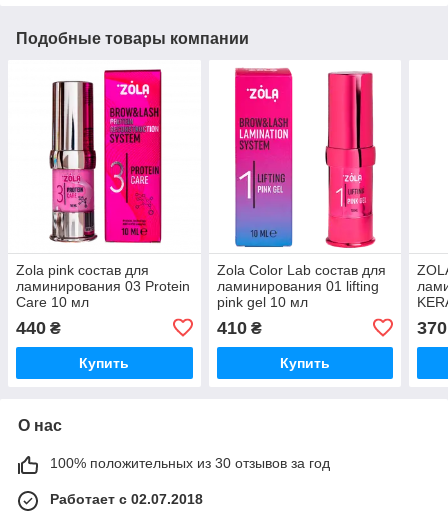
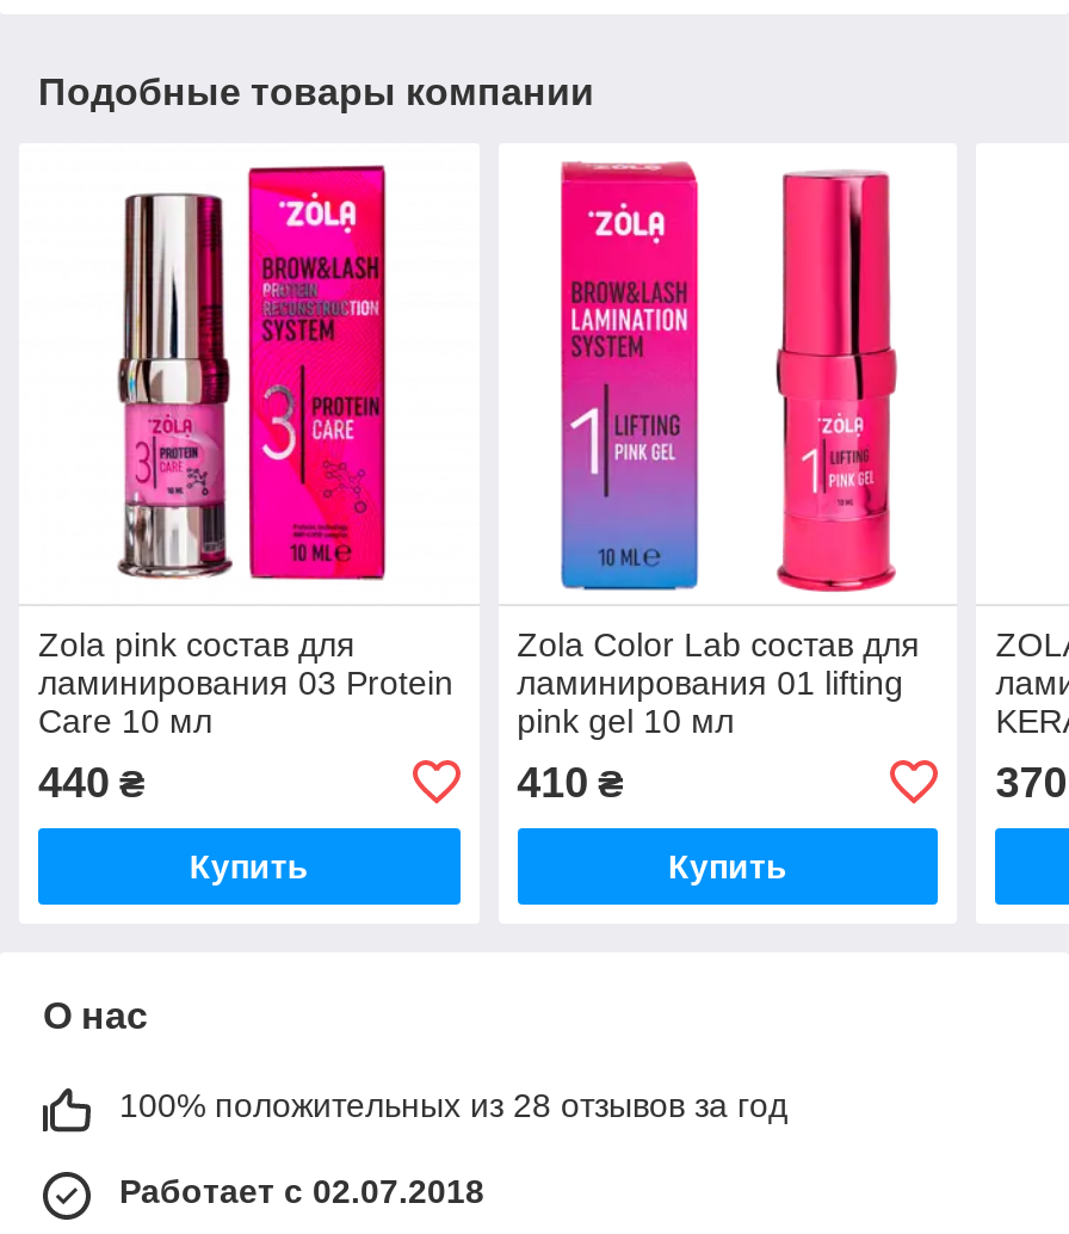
[50,455,330,471] 100% положительных из 30 отзывов за год -> [119,1086,787,1124] 100% положительных из 28 отзывов за год

